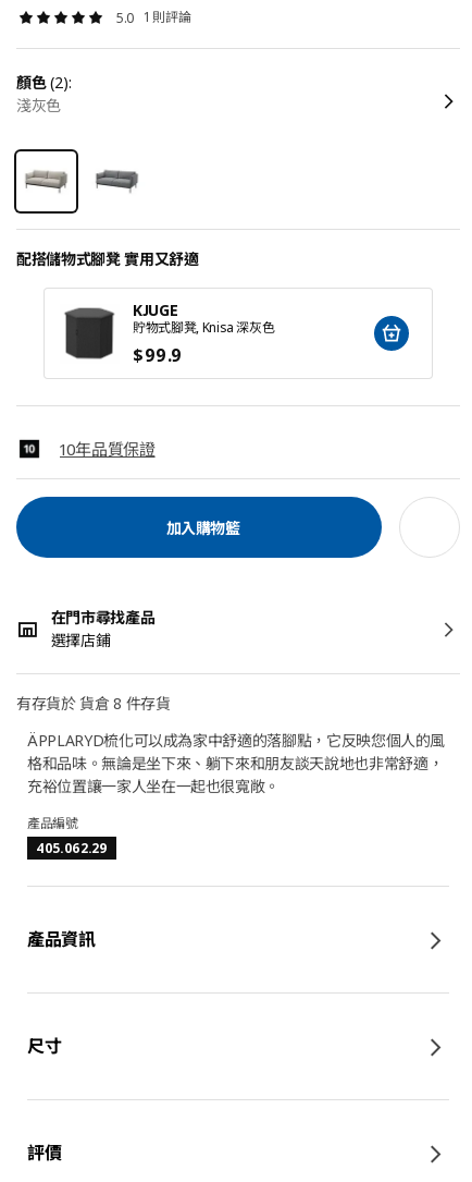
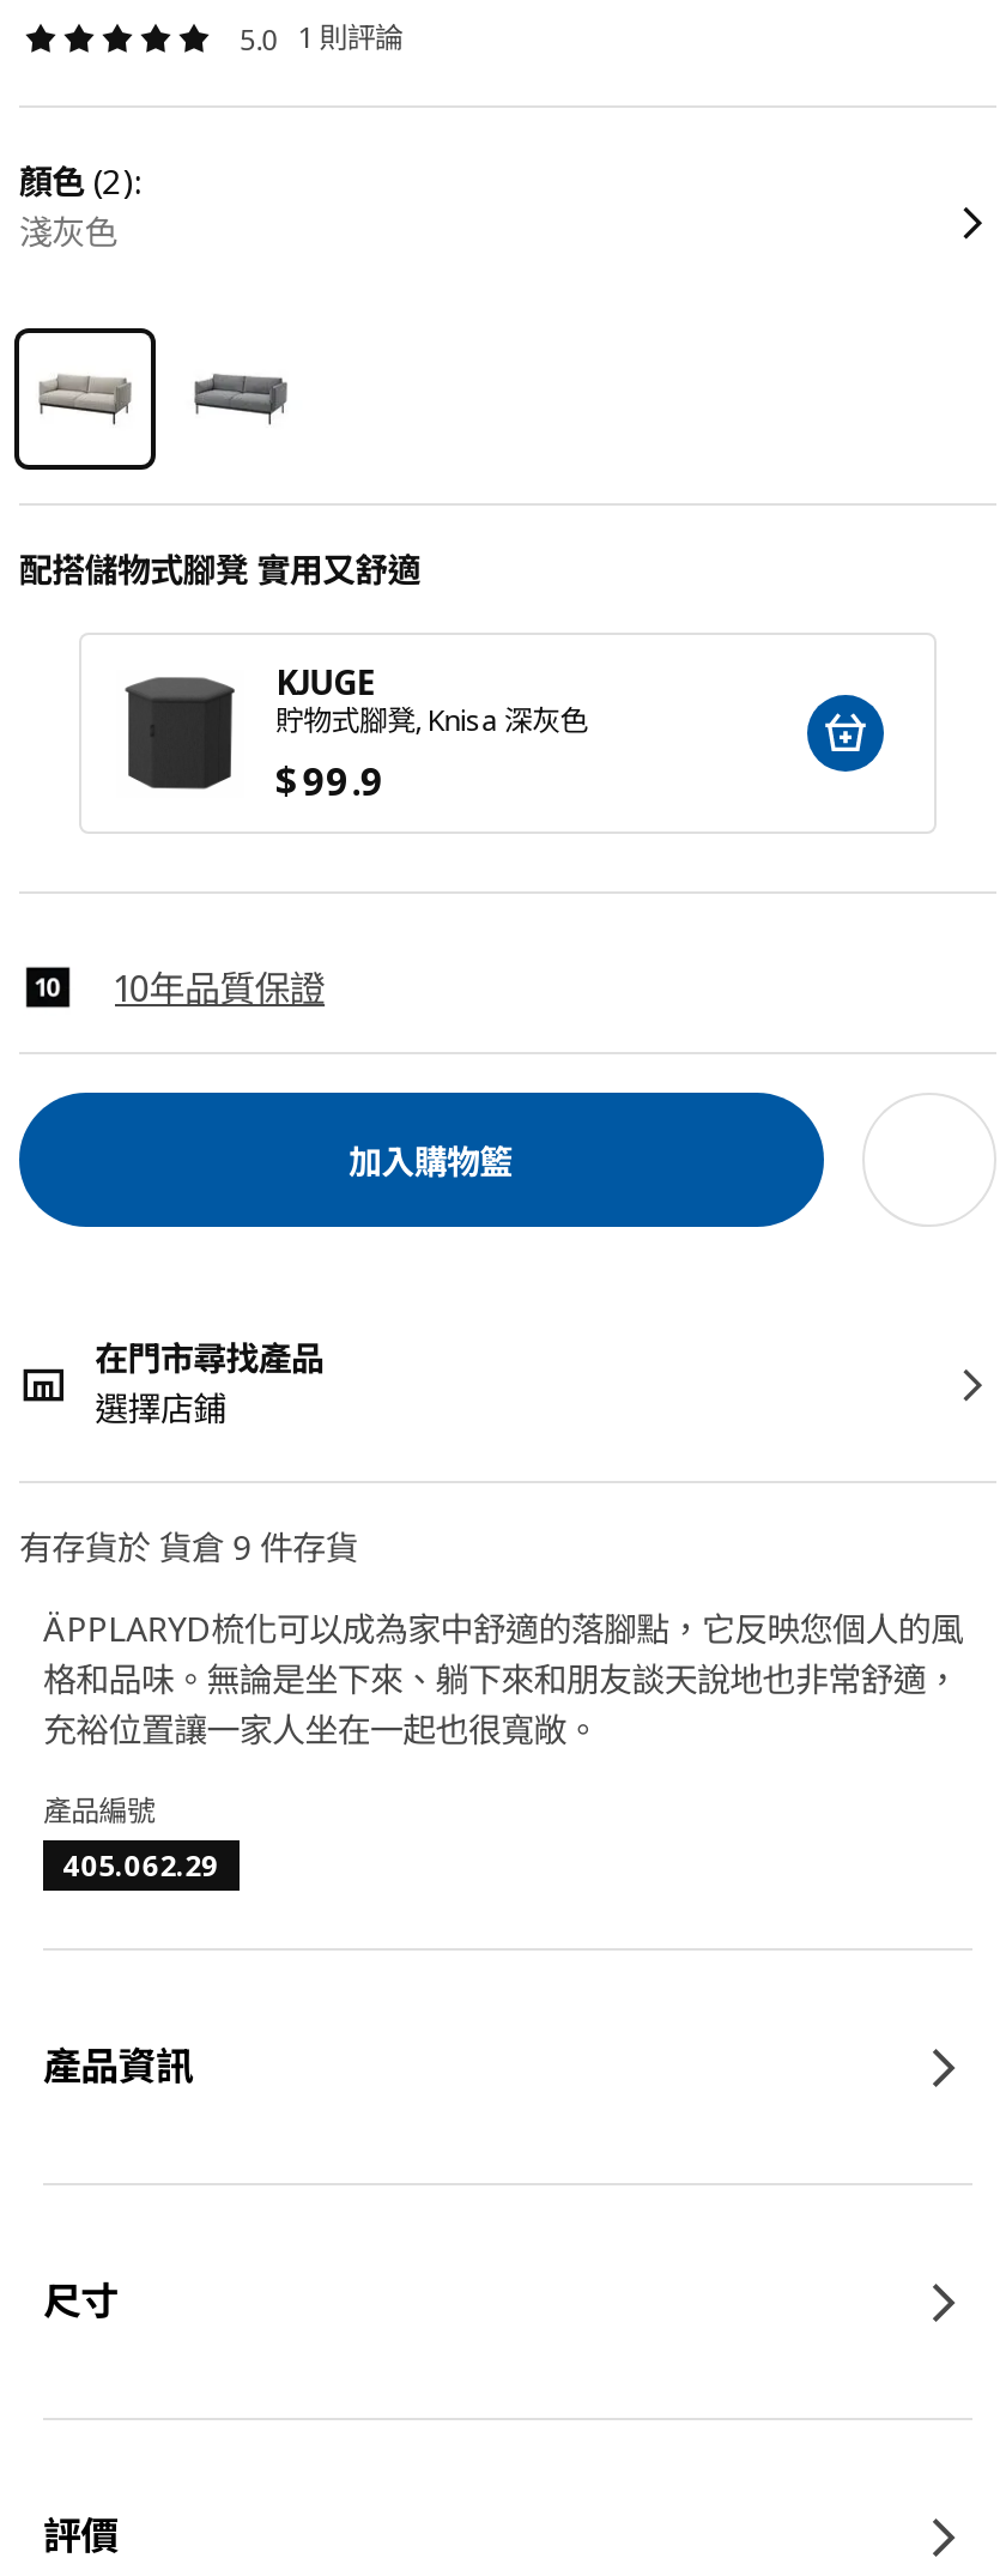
[16,693,170,714] 有存貨於 貨倉 8 件存貨 -> [19,1524,358,1570] 有存貨於 貨倉 9 件存貨

